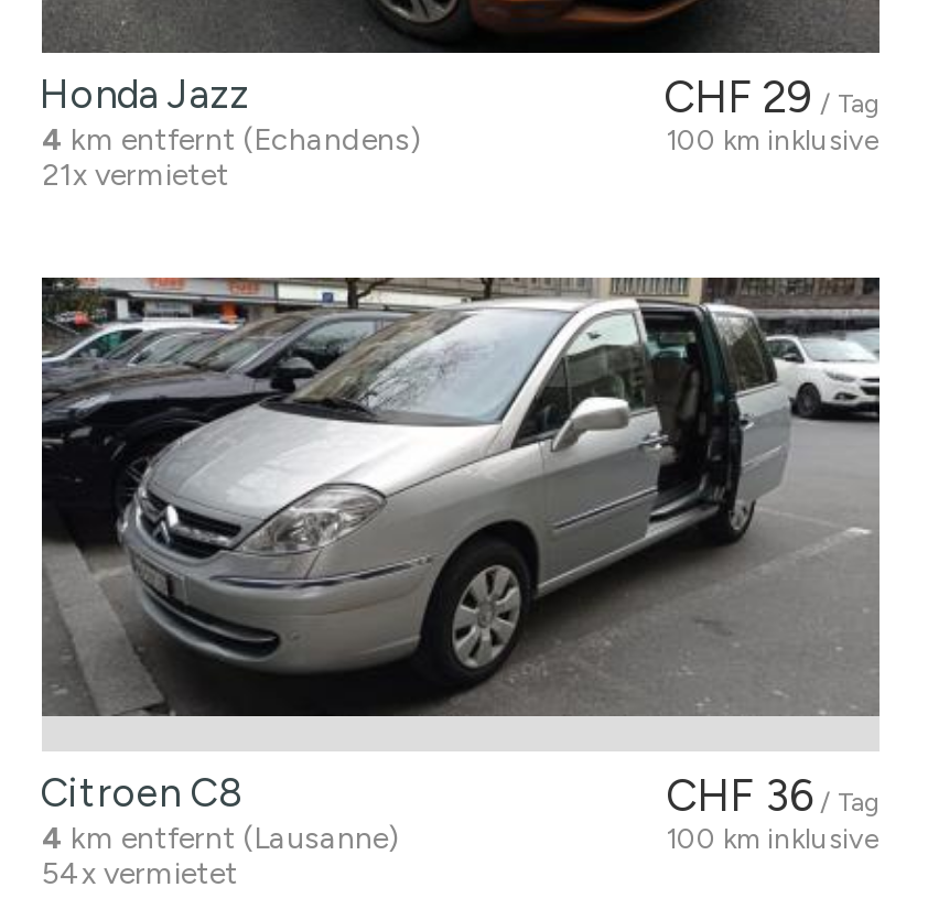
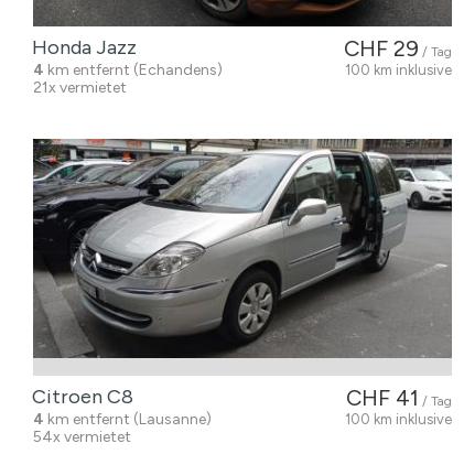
[666,769,880,822] CHF 36 / Tag -> [346,385,452,411] CHF 41 / Tag

